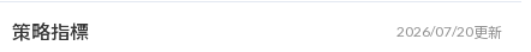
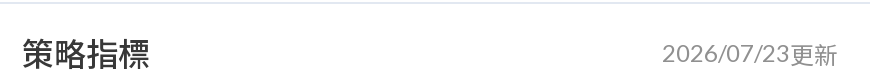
[396,22,502,41] 2026/07/20更新 -> [662,38,838,70] 2026/07/23更新

